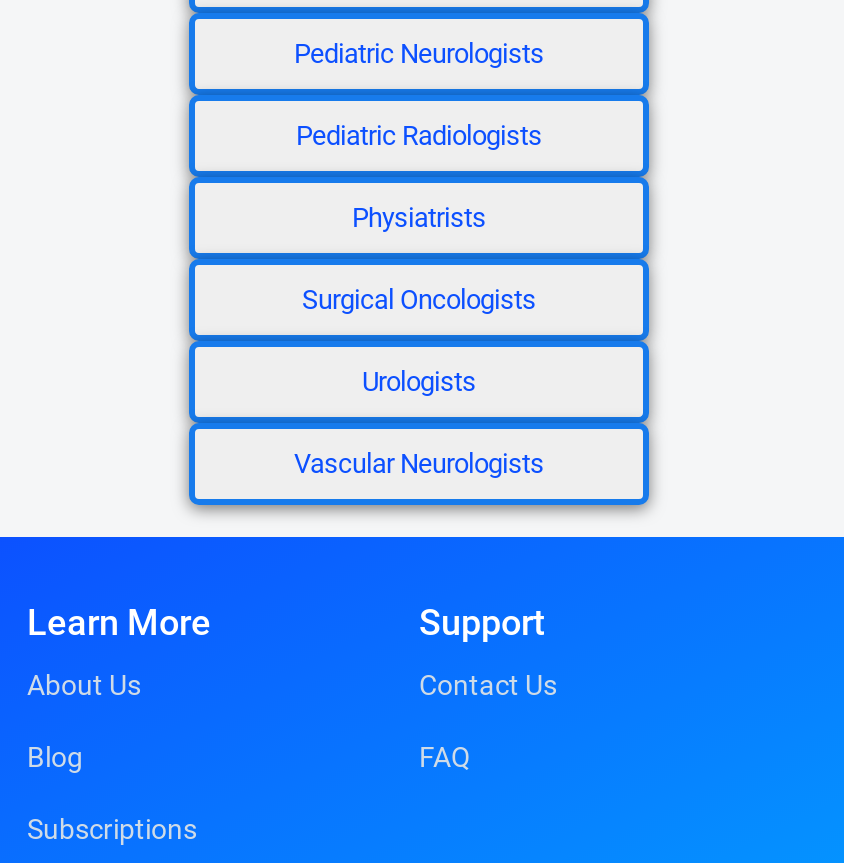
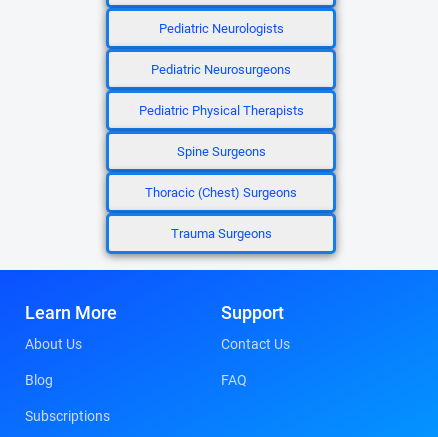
[296,121,542,151] Pediatric Radiologists -> [151,62,291,77] Pediatric Neurosurgeons
[352,203,486,233] Physiatrists -> [138,103,303,118] Pediatric Physical Therapists
[302,285,536,315] Surgical Oncologists -> [176,144,265,159] Spine Surgeons
[362,367,476,397] Urologists -> [145,185,297,200] Thoracic (Chest) Surgeons
[294,449,544,479] Vascular Neurologists -> [170,226,271,241] Trauma Surgeons

